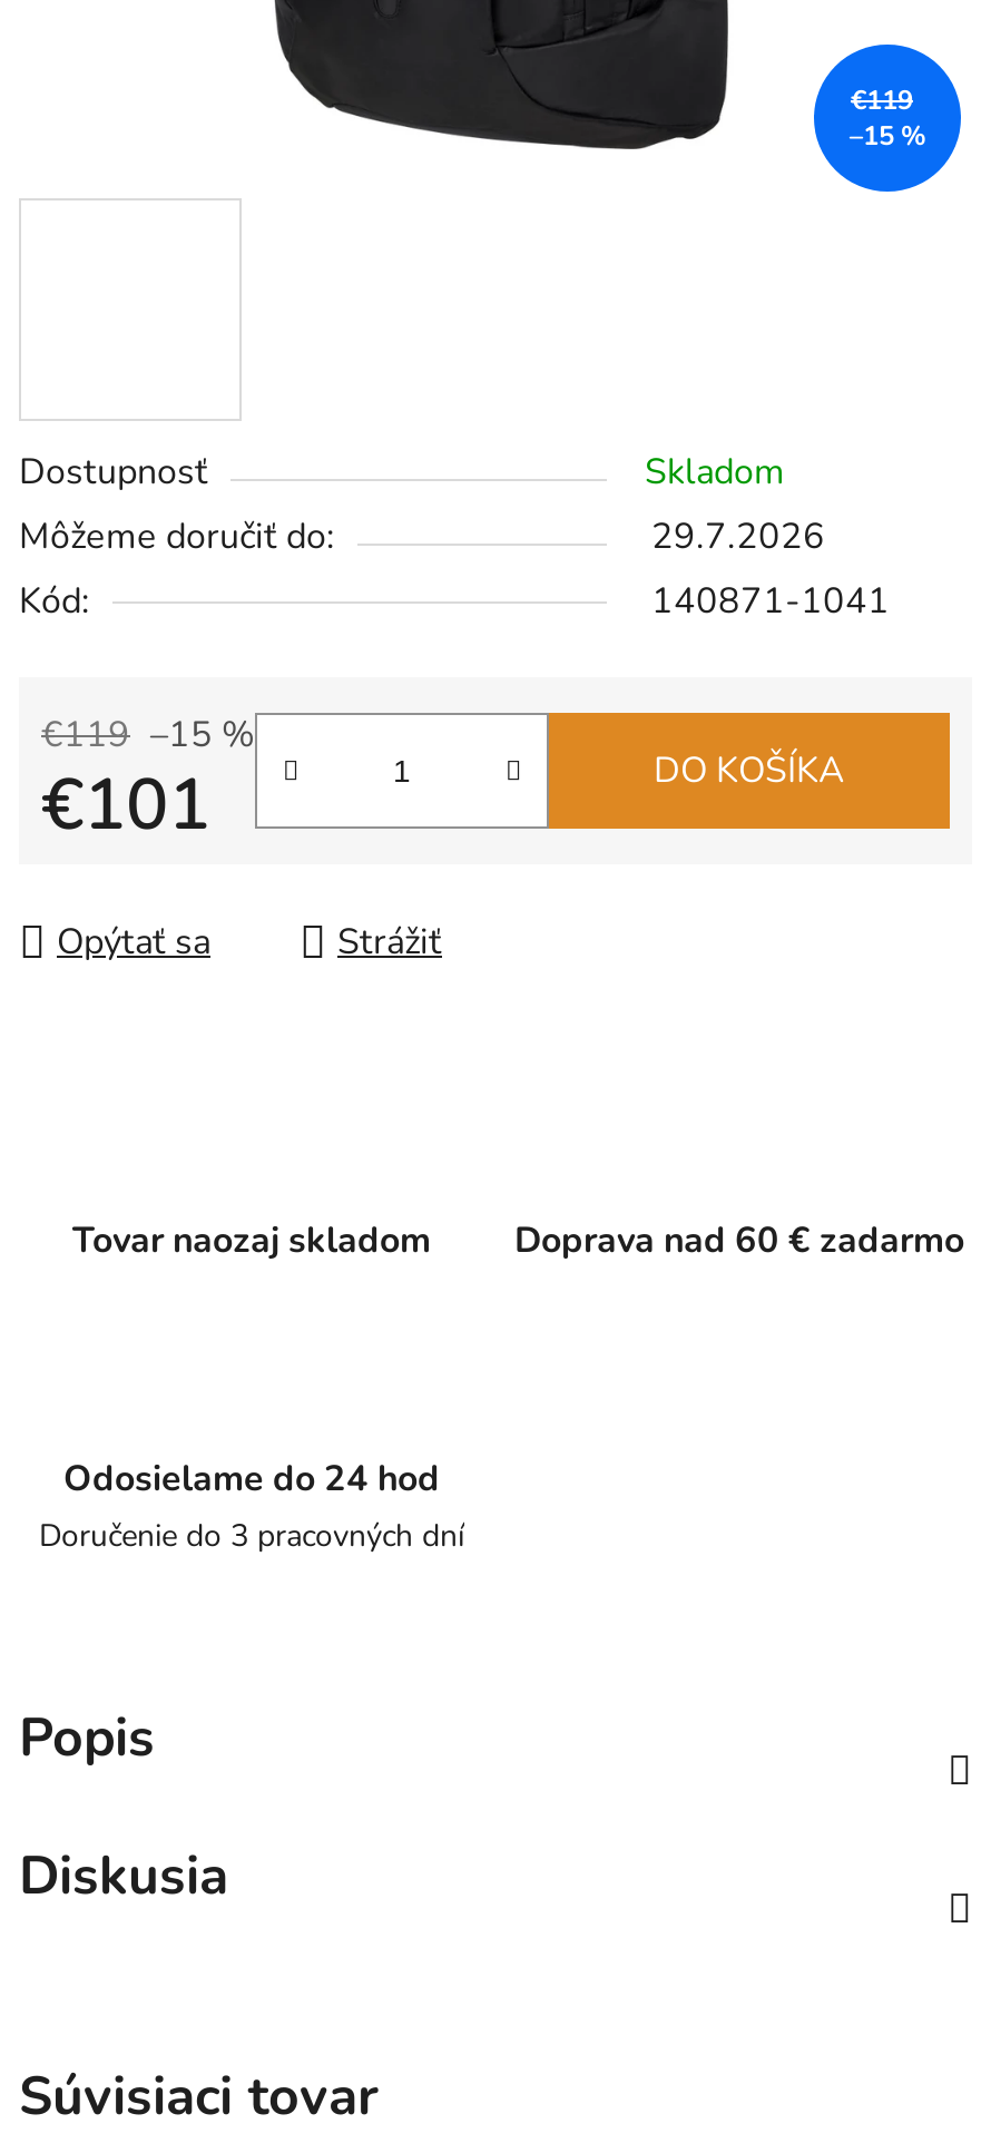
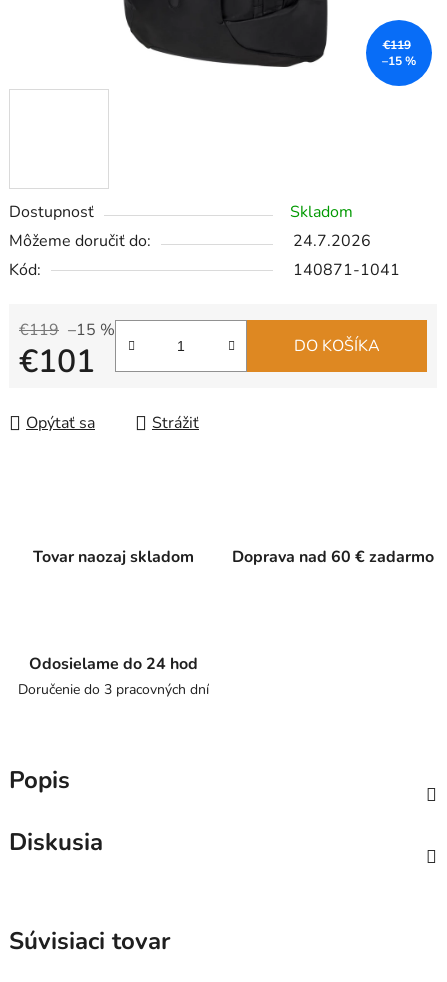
[651,513,825,562] 29.7.2026 -> [293,230,371,252] 24.7.2026

